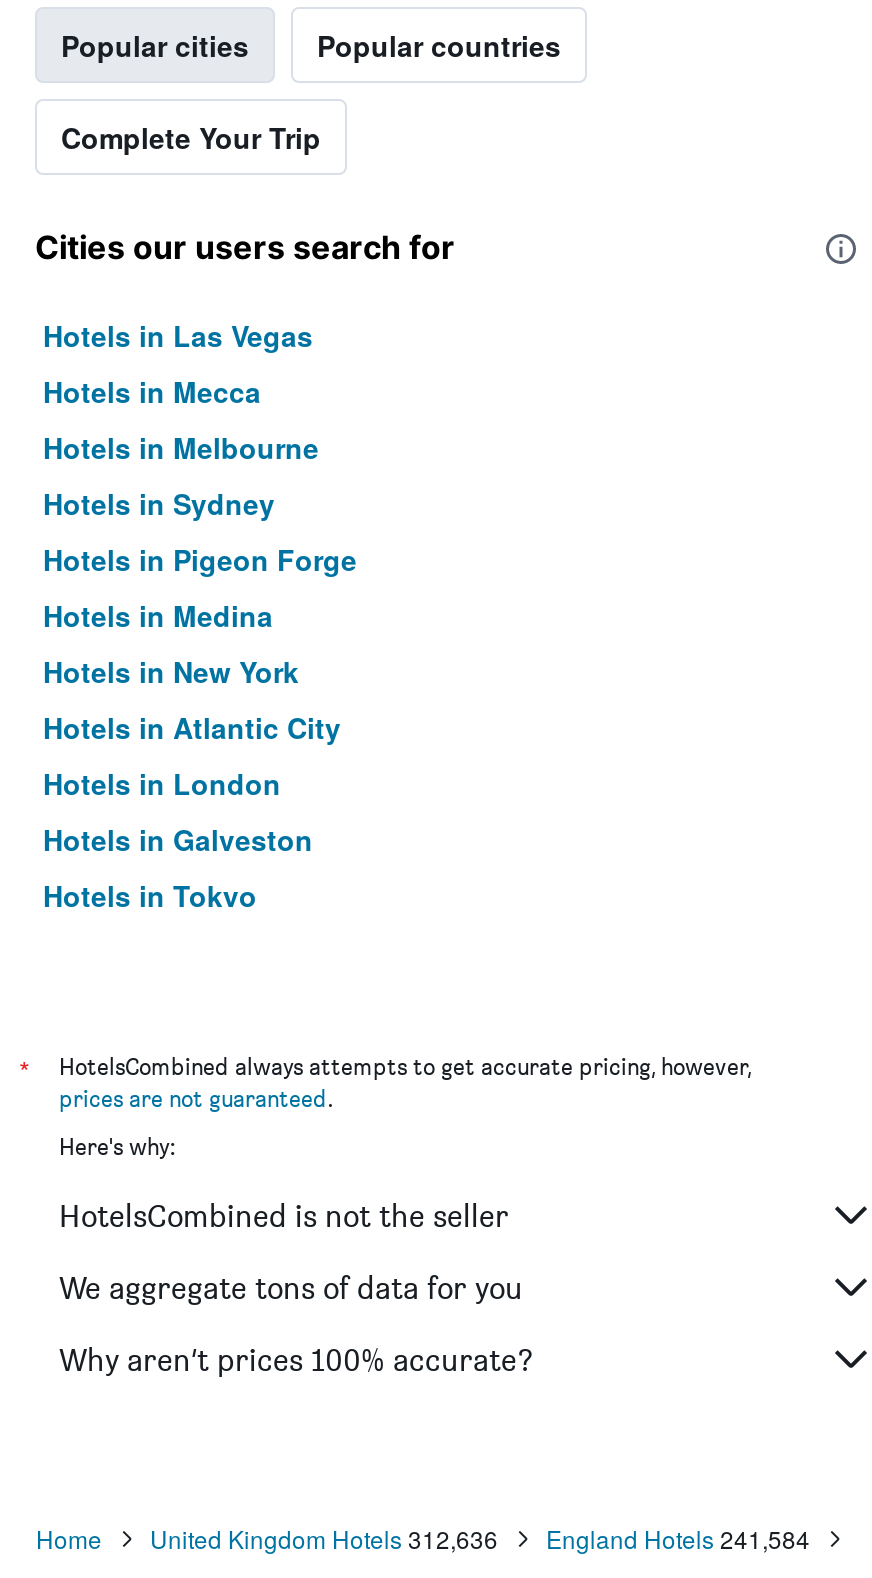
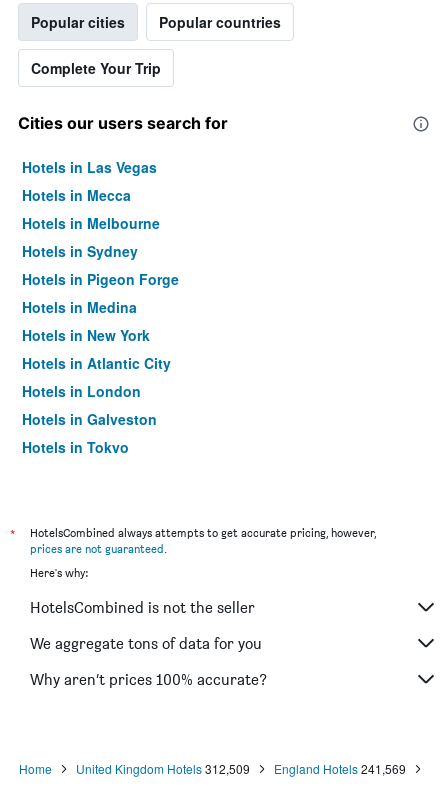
[150,1521,498,1555] United Kingdom Hotels 312,636 -> [75,760,249,777] United Kingdom Hotels 312,509
[546,1521,810,1555] England Hotels 241,584 -> [273,760,405,777] England Hotels 241,569

